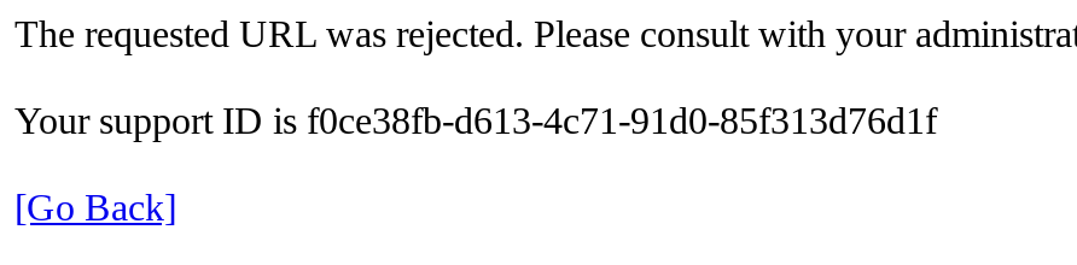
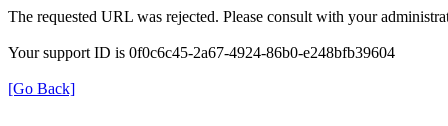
[14,100,937,141] Your support ID is f0ce38fb-d613-4c71-91d0-85f313d76d1f -> [8,44,395,61] Your support ID is 0f0c6c45-2a67-4924-86b0-e248bfb39604

